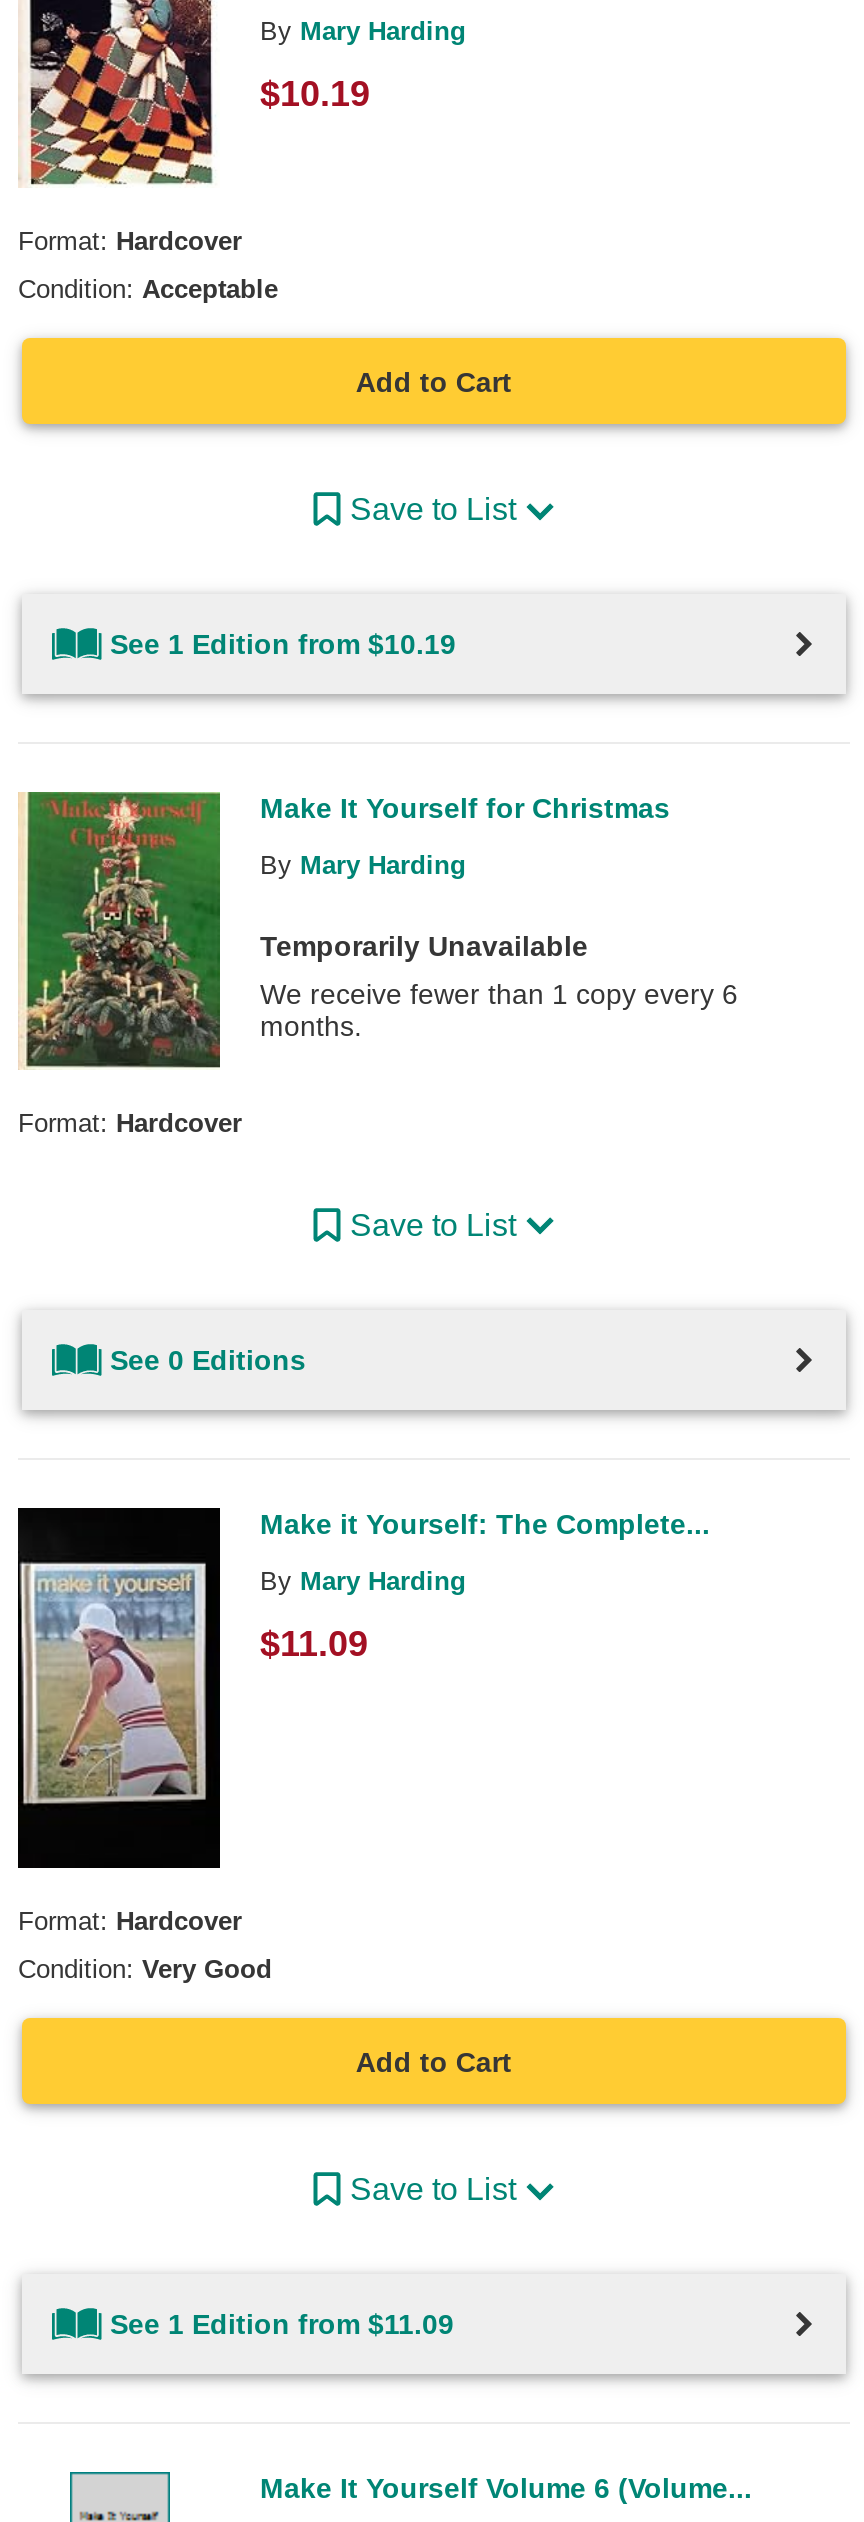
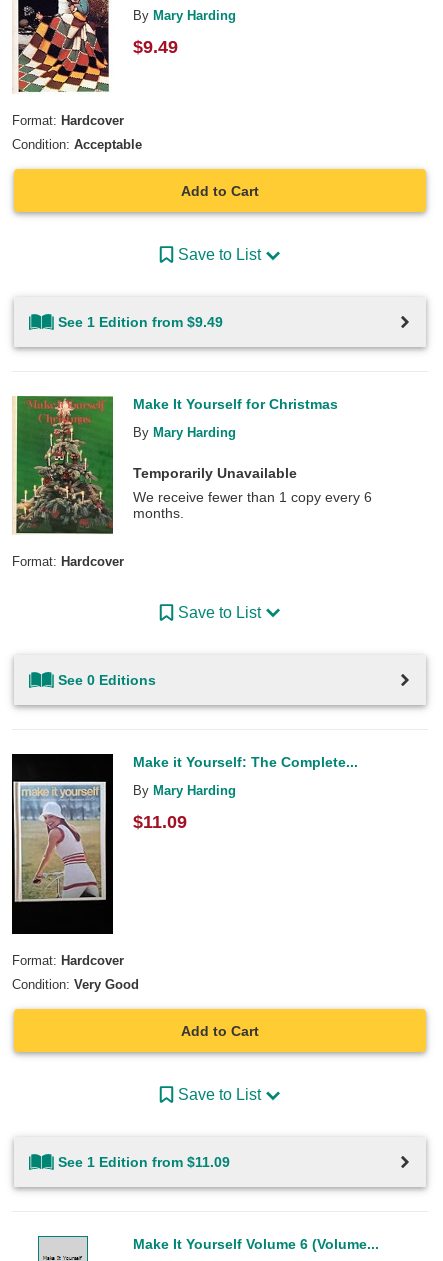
[260,75,370,115] $10.19 -> [133,37,178,57] $9.49
[110,629,456,661] See 1 Edition from $10.19 -> [58,314,223,330] See 1 Edition from $9.49

